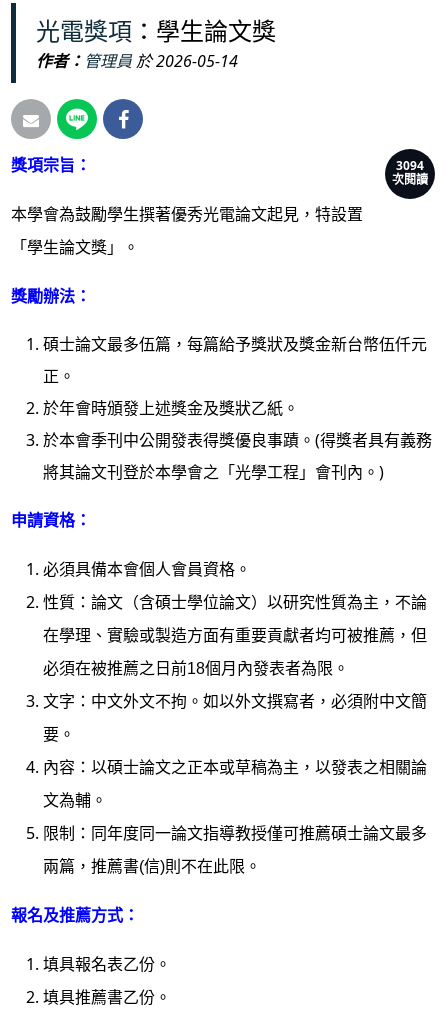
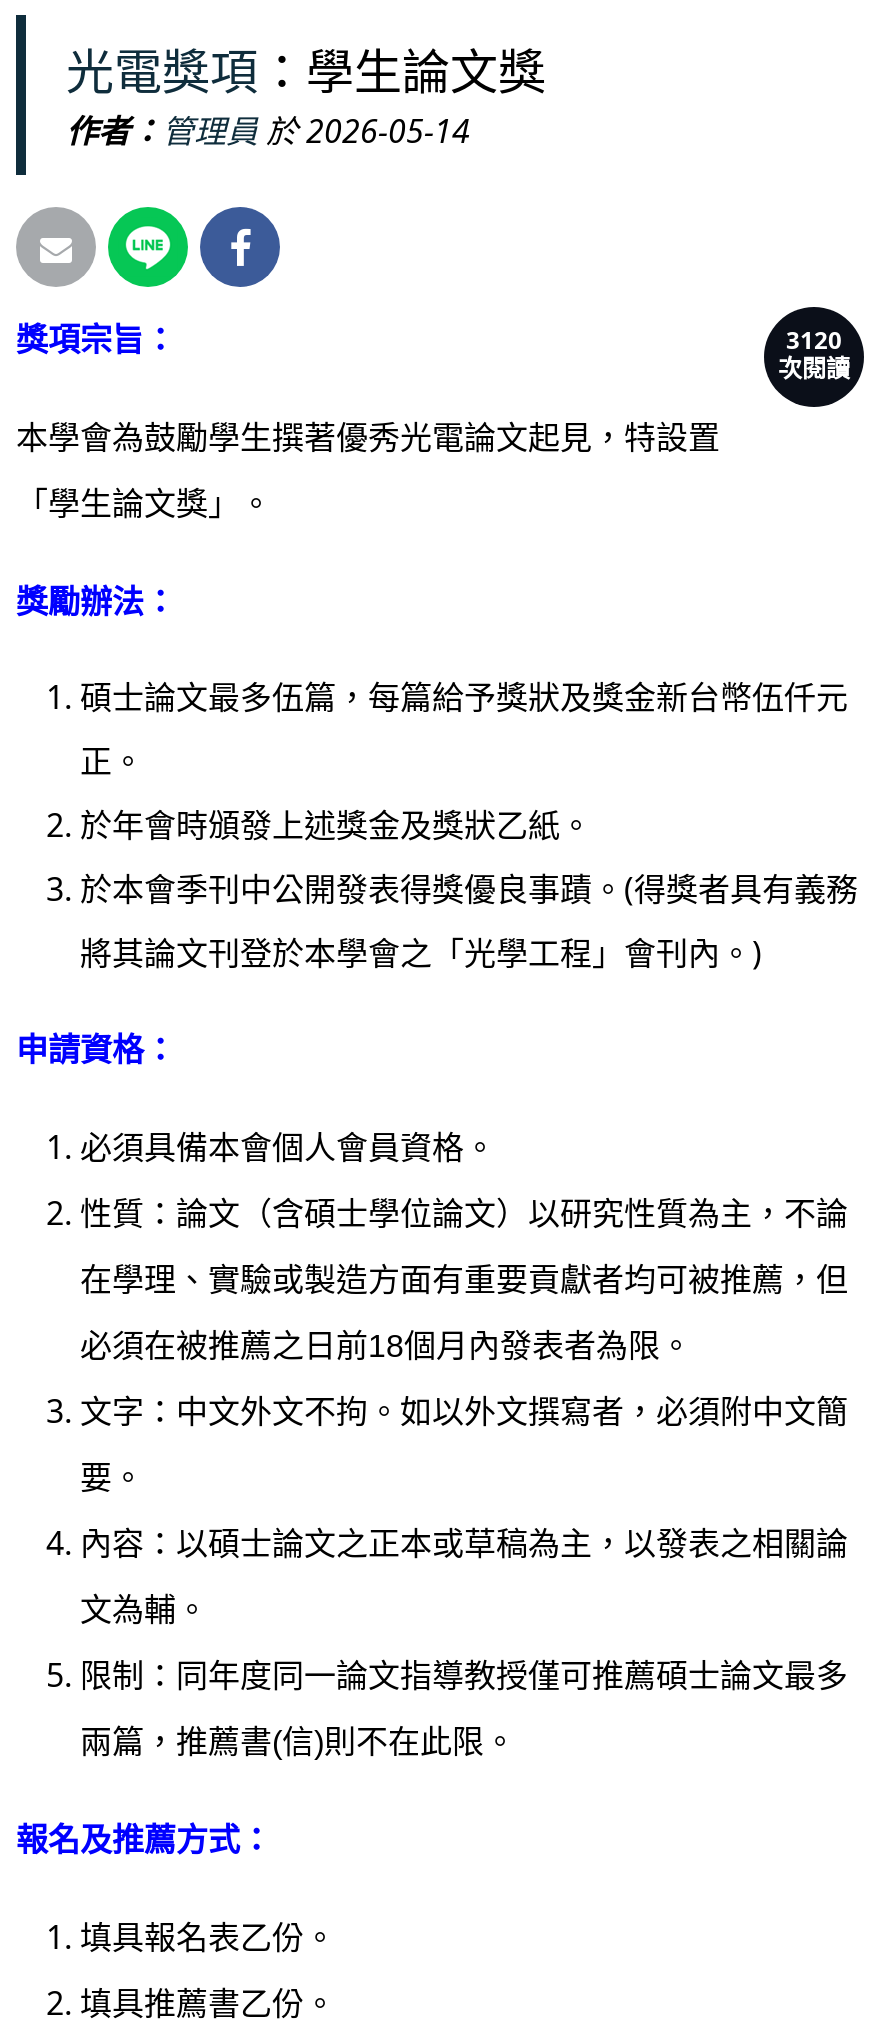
[396,157,424,174] 3094 -> [786,323,842,357] 3120

